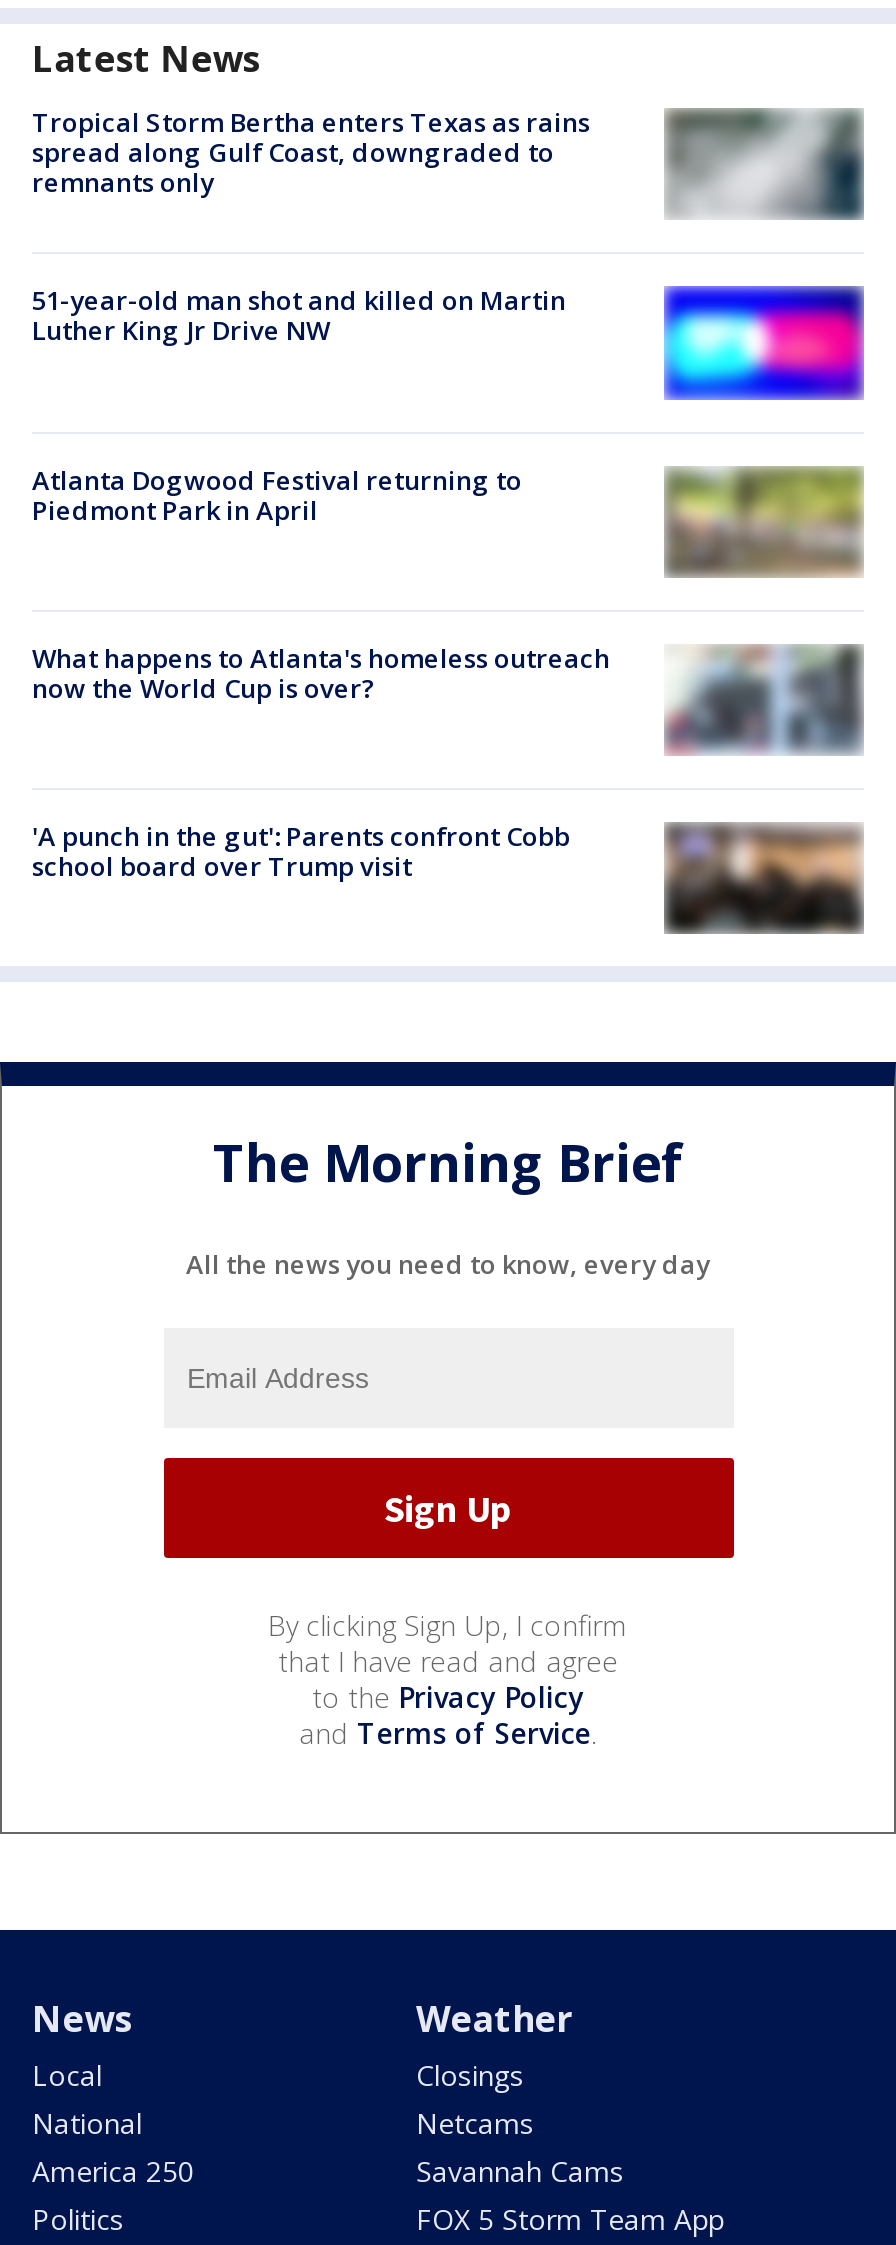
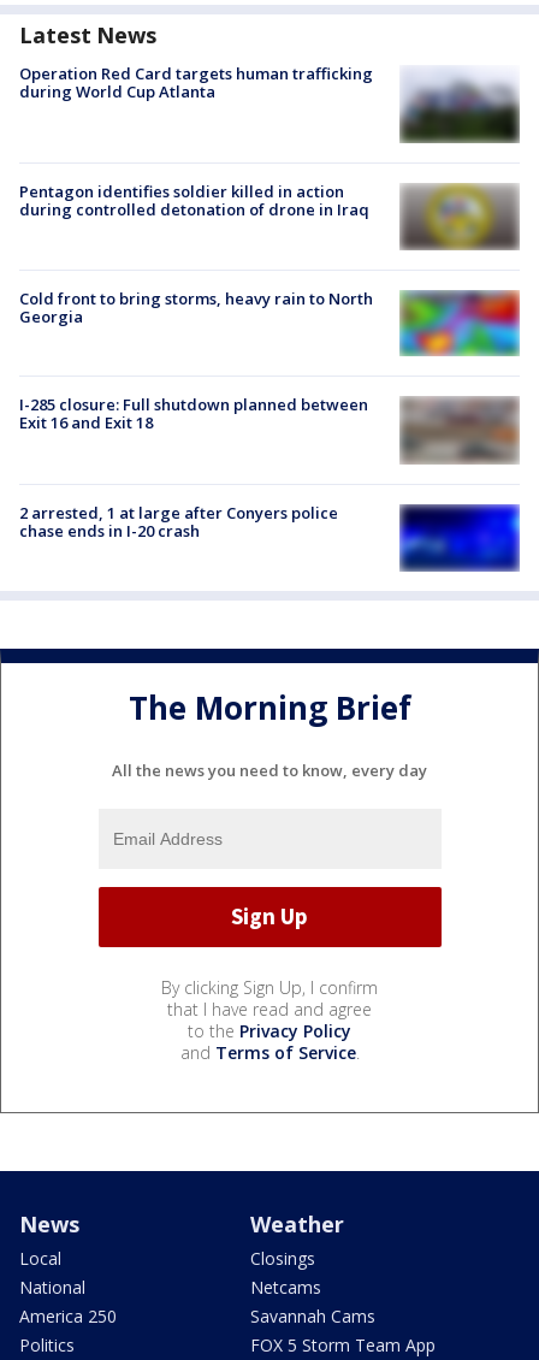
[32,104,864,224] [image] | Tropical Storm Bertha enters Texas as rains | spread along Gulf Coast, downgraded to | remnants only -> [19,63,519,144] [image] | Operation Red Card targets human trafficking | during World Cup Atlanta
[32,283,566,349] 51-year-old man shot and killed on Martin | Luther King Jr Drive NW -> [19,181,369,220] Pentagon identifies soldier killed in action | during controlled detonation of drone in Iraq
[664,284,864,402] [image] -> [399,181,520,252] [image]
[32,461,522,527] Atlanta Dogwood Festival returning to | Piedmont Park in April -> [19,288,373,328] Cold front to bring storms, heavy rain to North | Georgia
[664,468,864,578] [image] -> [399,291,520,356] [image]
[32,640,862,756] [image] | What happens to Atlanta's homeless outreach | now the World Cup is over? -> [19,394,519,465] [image] | I-285 closure: Full shutdown planned between | Exit 16 and Exit 18
[32,818,570,884] 'A punch in the gut': Parents confront Cobb | school board over Trump visit -> [19,501,338,541] 2 arrested, 1 at large after Conyers police | chase ends in I-20 crash
[662,822,864,936] [image] -> [398,504,521,572] [image]

